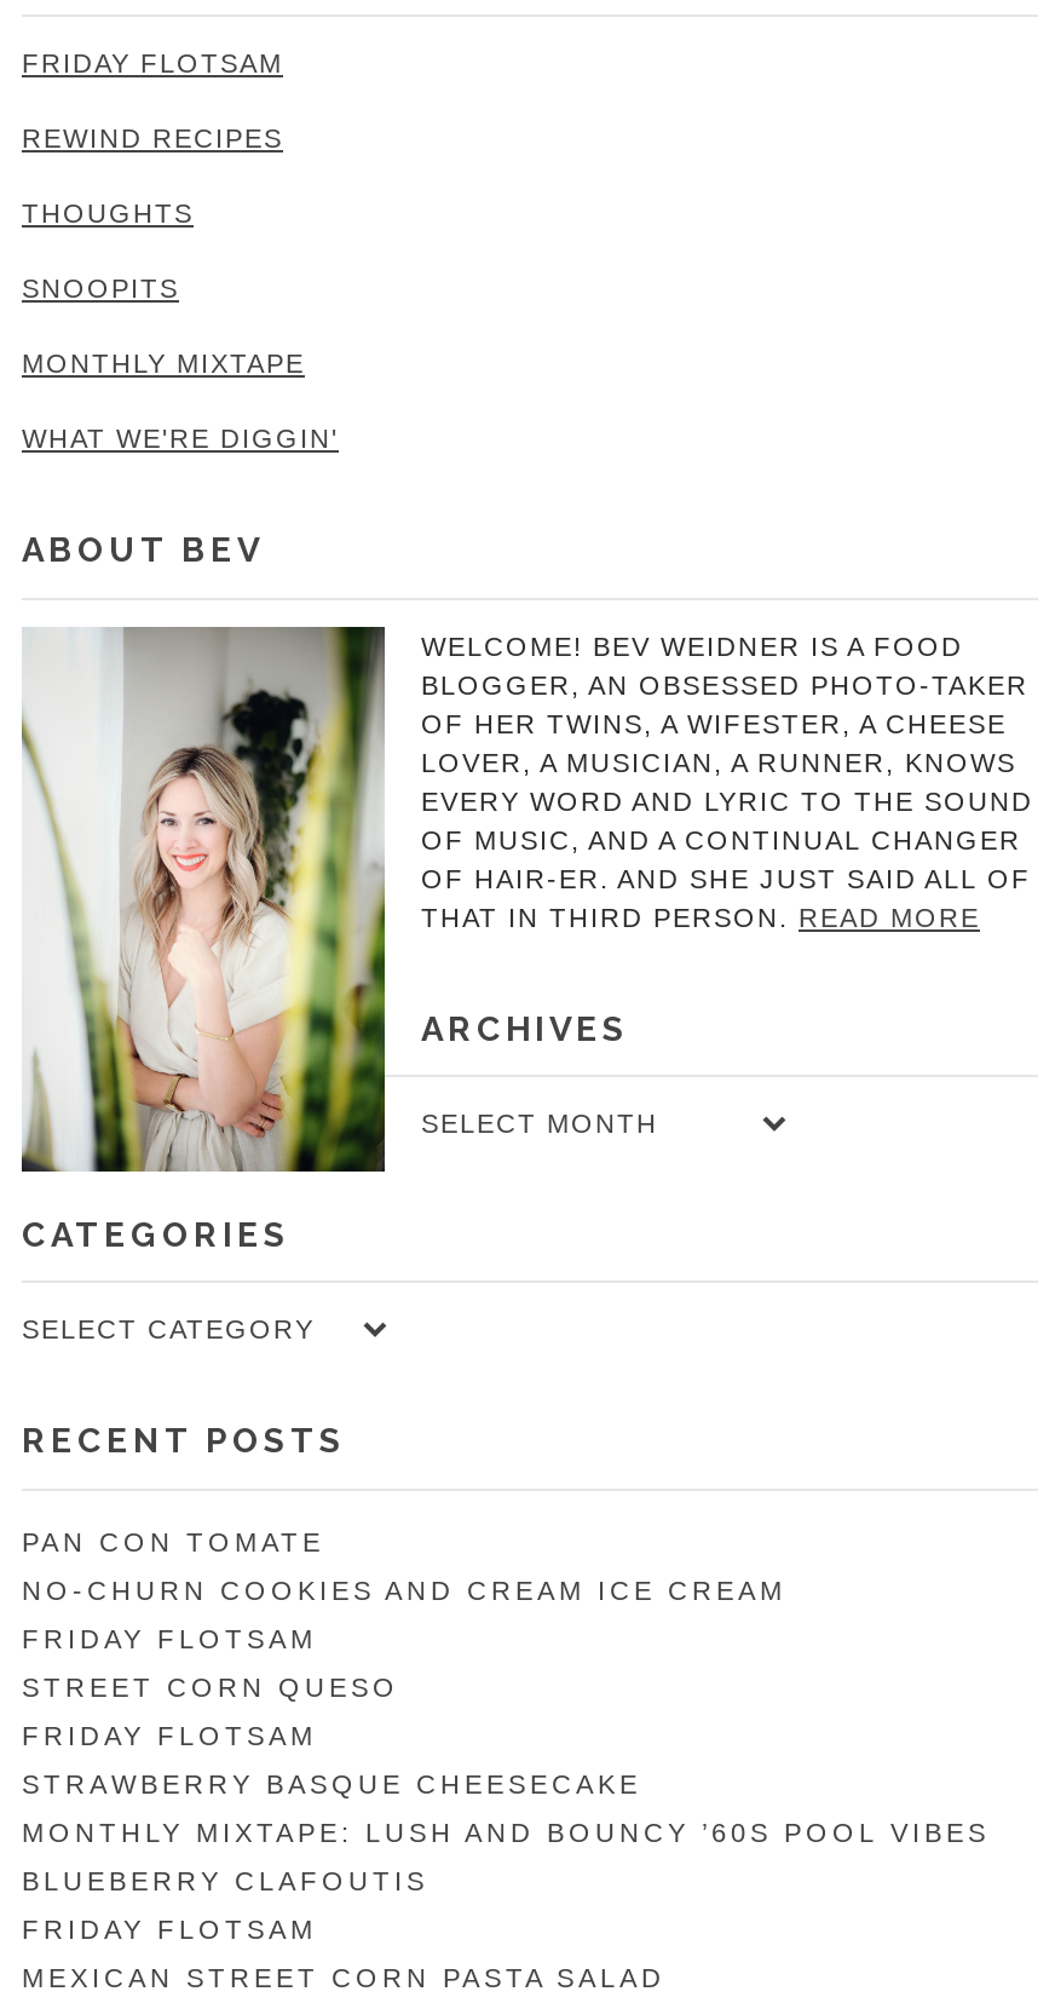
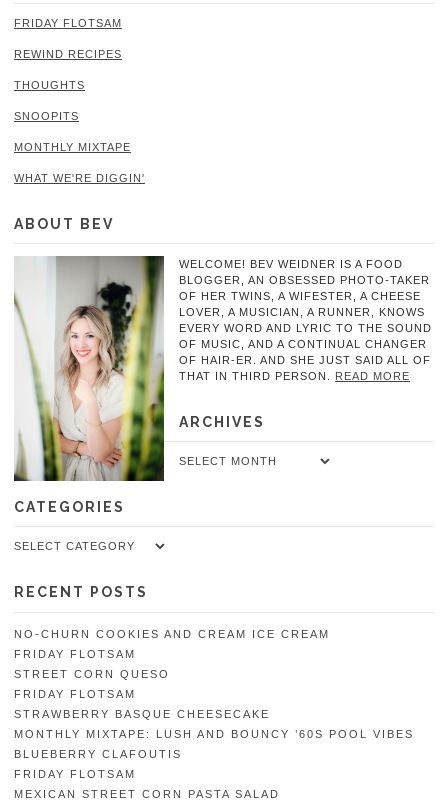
[22,1527,324,1556] PAN CON TOMATE -> none

